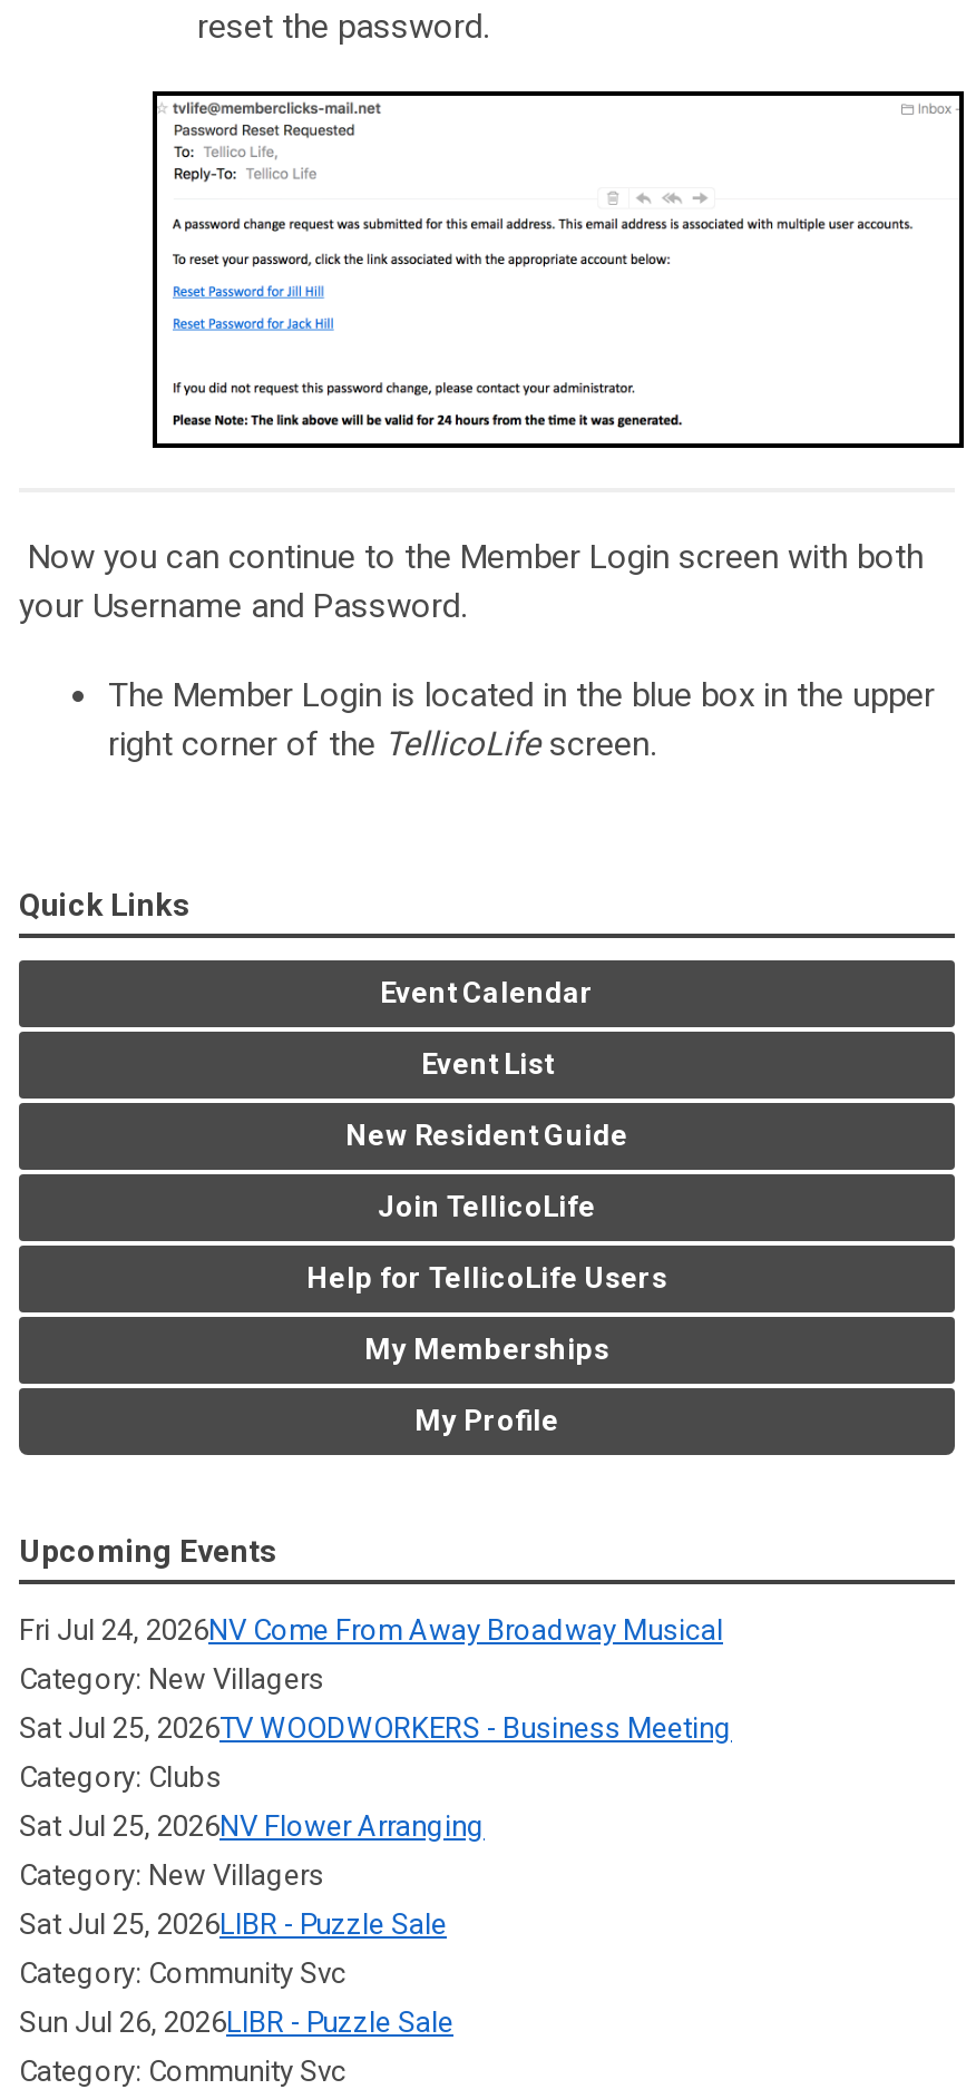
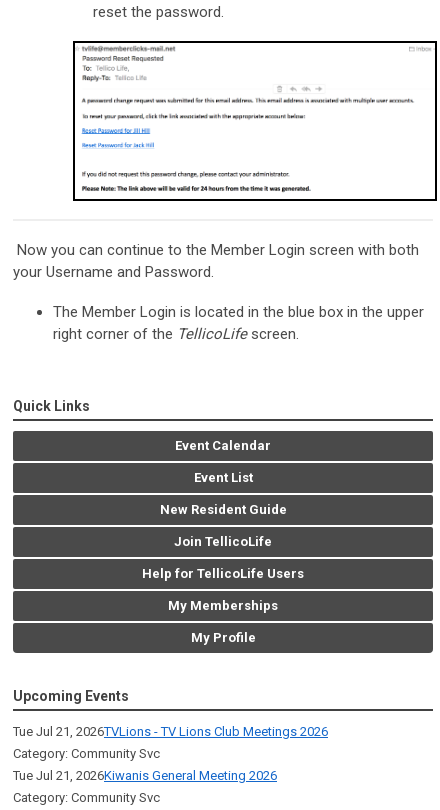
[19,1612,732,1940] Fri Jul 24, 2026NV Come From Away Broadway Musical | Category: New Villagers | Sat Jul 25, 2026TV WOODWORKERS - Business Meeting | Category: Clubs | Sat Jul 25, 2026NV Flower Arranging | Category: New Villagers | Sat Jul 25, 2026LIBR - Puzzle Sale -> [13,724,328,739] Tue Jul 21, 2026TVLions - TV Lions Club Meetings 2026
[19,2005,453,2038] Sun Jul 26, 2026LIBR - Puzzle Sale -> [13,768,277,783] Tue Jul 21, 2026Kiwanis General Meeting 2026

